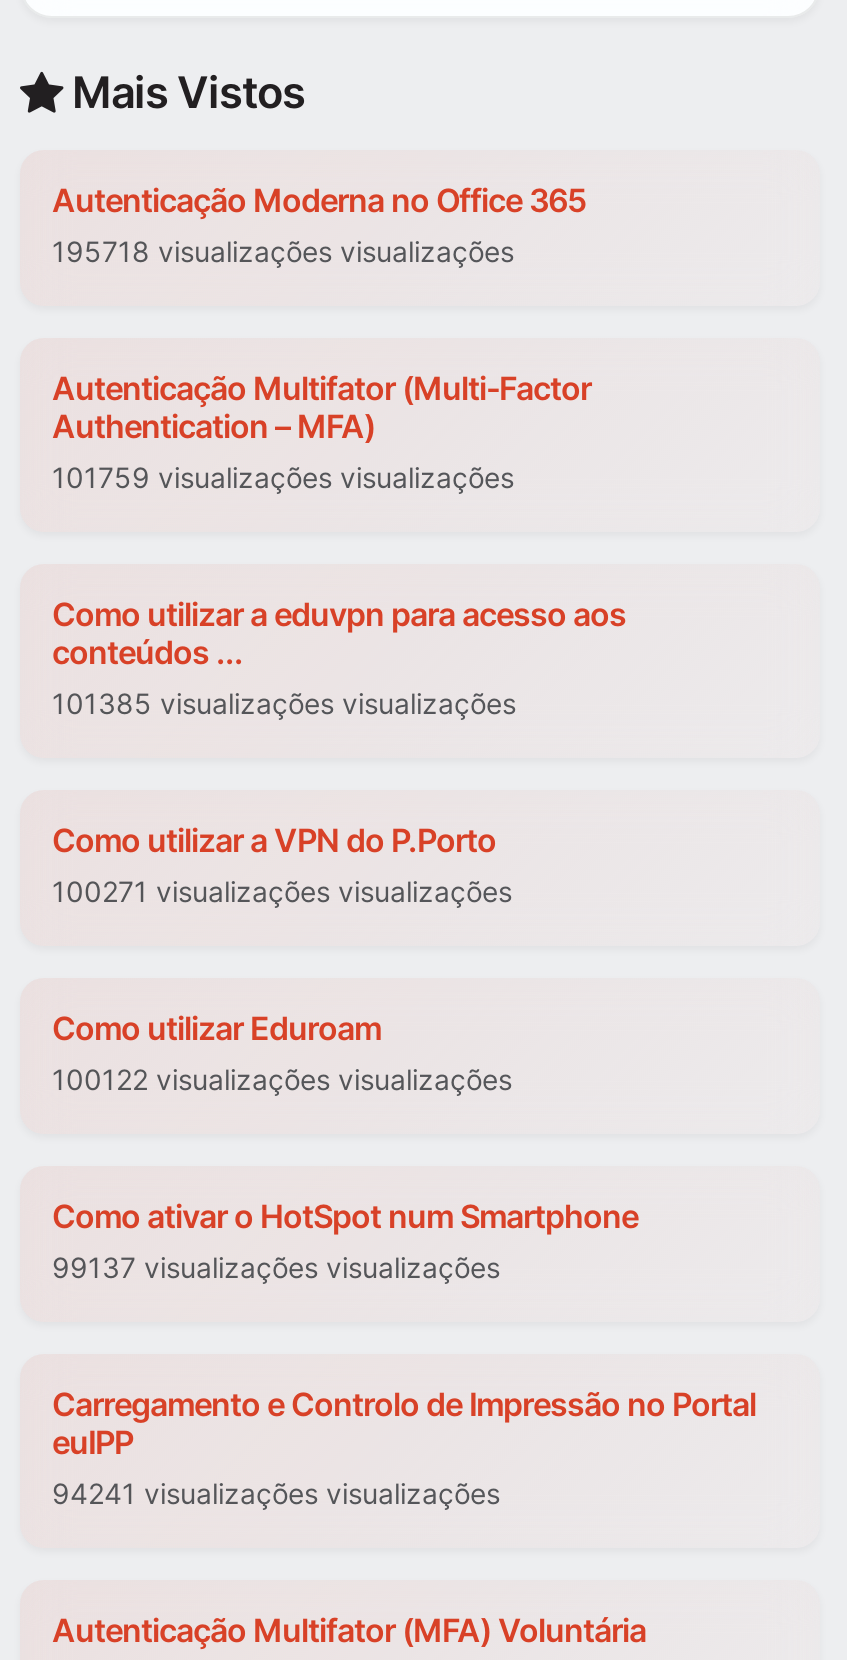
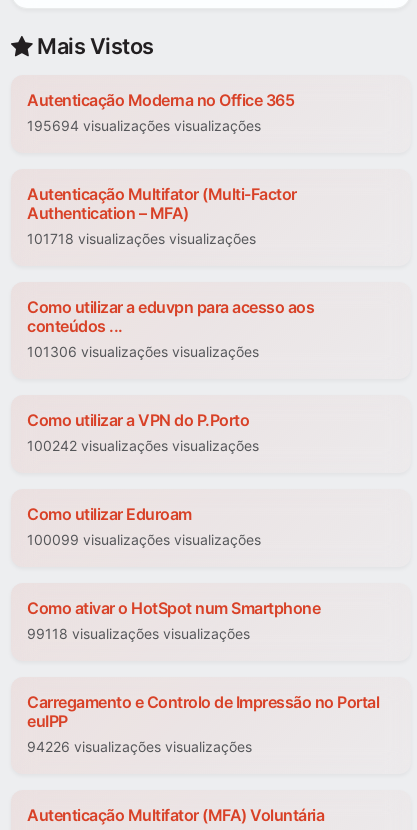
[52,235,514,269] 195718 visualizações visualizações -> [27,117,261,134] 195694 visualizações visualizações
[52,461,514,495] 101759 visualizações visualizações -> [27,230,256,247] 101718 visualizações visualizações
[52,687,516,721] 101385 visualizações visualizações -> [27,343,259,360] 101306 visualizações visualizações
[52,875,512,909] 100271 visualizações visualizações -> [27,437,259,454] 100242 visualizações visualizações
[52,1063,512,1097] 100122 visualizações visualizações -> [27,531,261,548] 100099 visualizações visualizações
[52,1251,500,1285] 99137 visualizações visualizações -> [27,625,250,642] 99118 visualizações visualizações
[52,1477,500,1511] 94241 visualizações visualizações -> [27,738,252,755] 94226 visualizações visualizações

